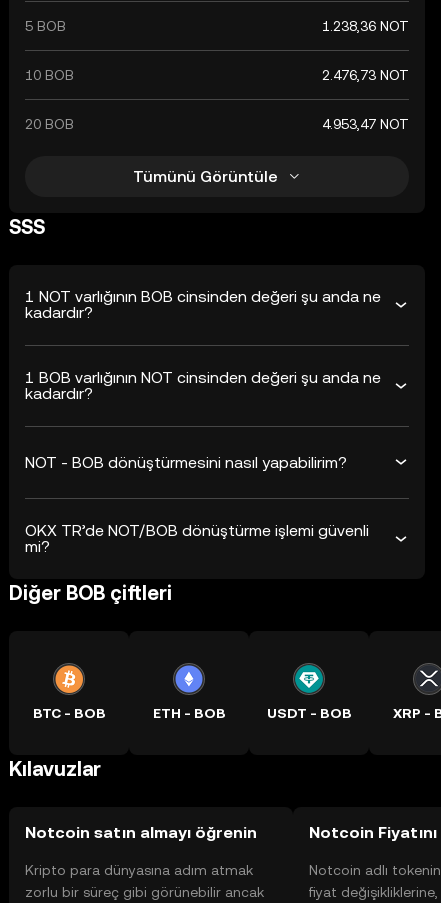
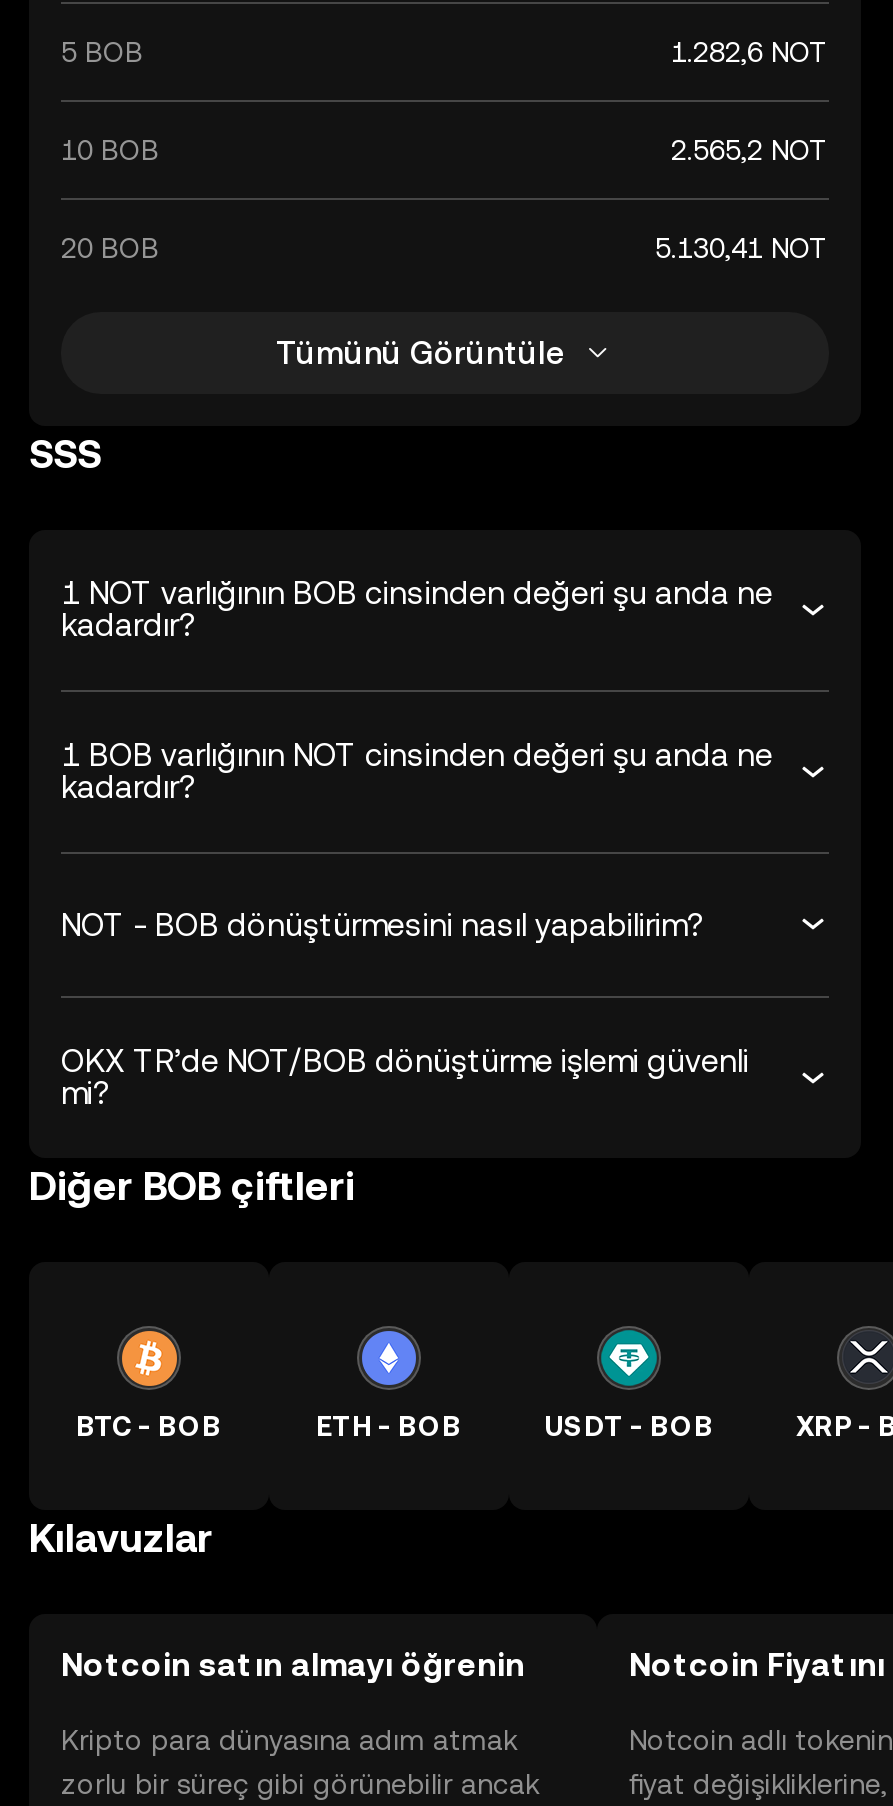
[322,18,409,34] 1.238,36 NOT -> [671,36,829,68] 1.282,6 NOT
[322,67,409,83] 2.476,73 NOT -> [671,134,829,166] 2.565,2 NOT
[322,116,409,132] 4.953,47 NOT -> [655,232,829,264] 5.130,41 NOT

